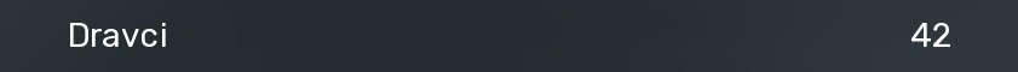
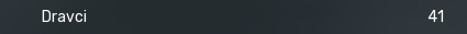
[910,16,954,57] 42 -> [427,8,444,27] 41

